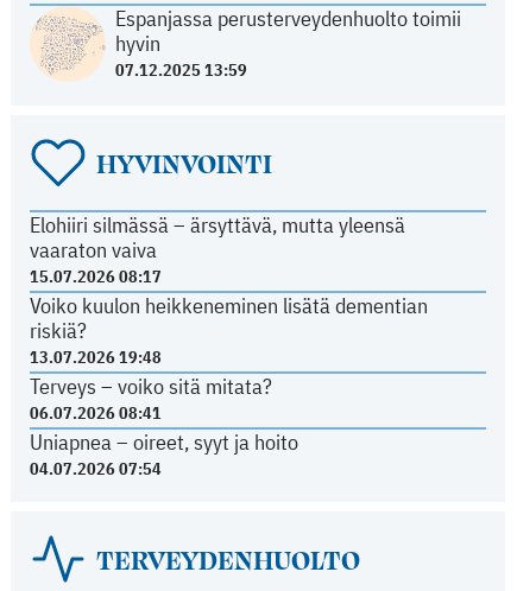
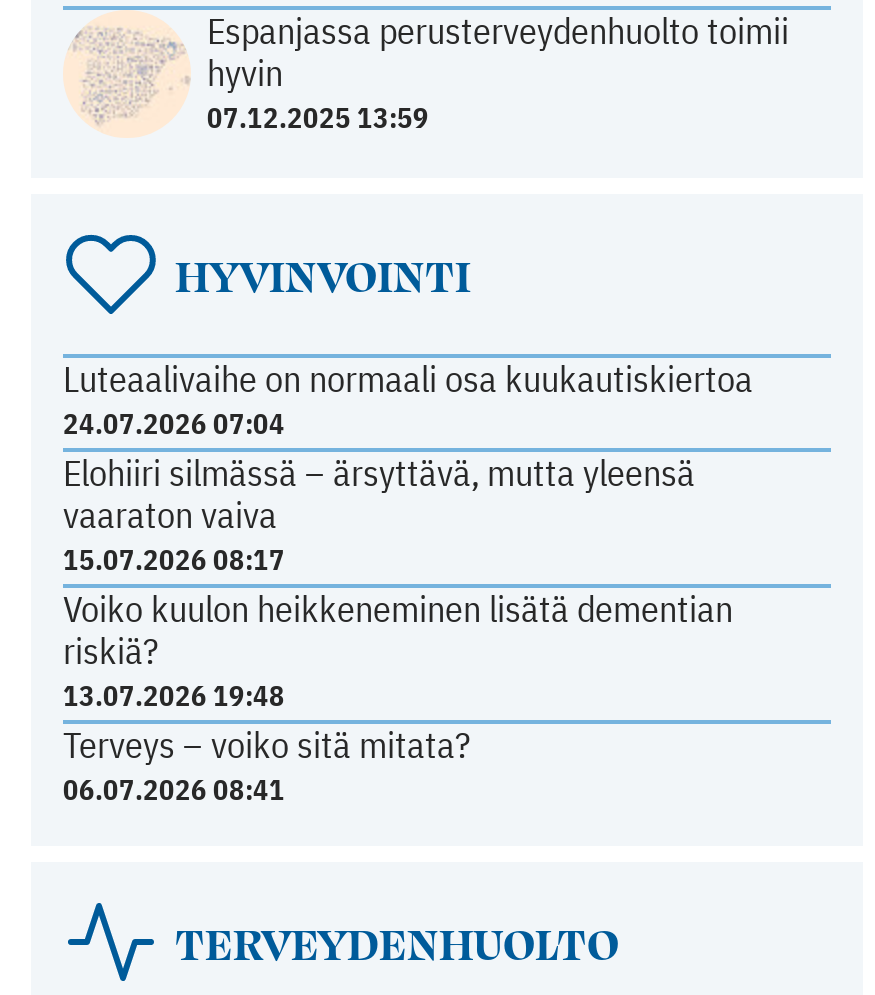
none -> [63,355,753,441] Luteaalivaihe on normaali osa kuukautiskiertoa | 24.07.2026 07:04
moved [30,211,428,423] -> [63,449,733,807]: Elohiiri silmässä – ärsyttävä, mutta yleensä | vaaraton vaiva | 15.07.2026 08:17 | Voiko kuulon heikkeneminen lisätä dementian | riskiä? | 13.07.2026 19:48 | Terveys – voiko sitä mitata? | 06.07.2026 08:41
[30,428,298,479] Uniapnea – oireet, syyt ja hoito | 04.07.2026 07:54 -> none

